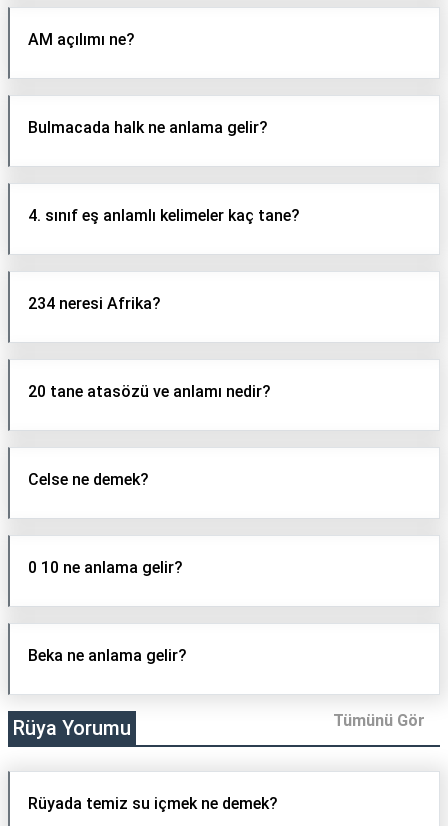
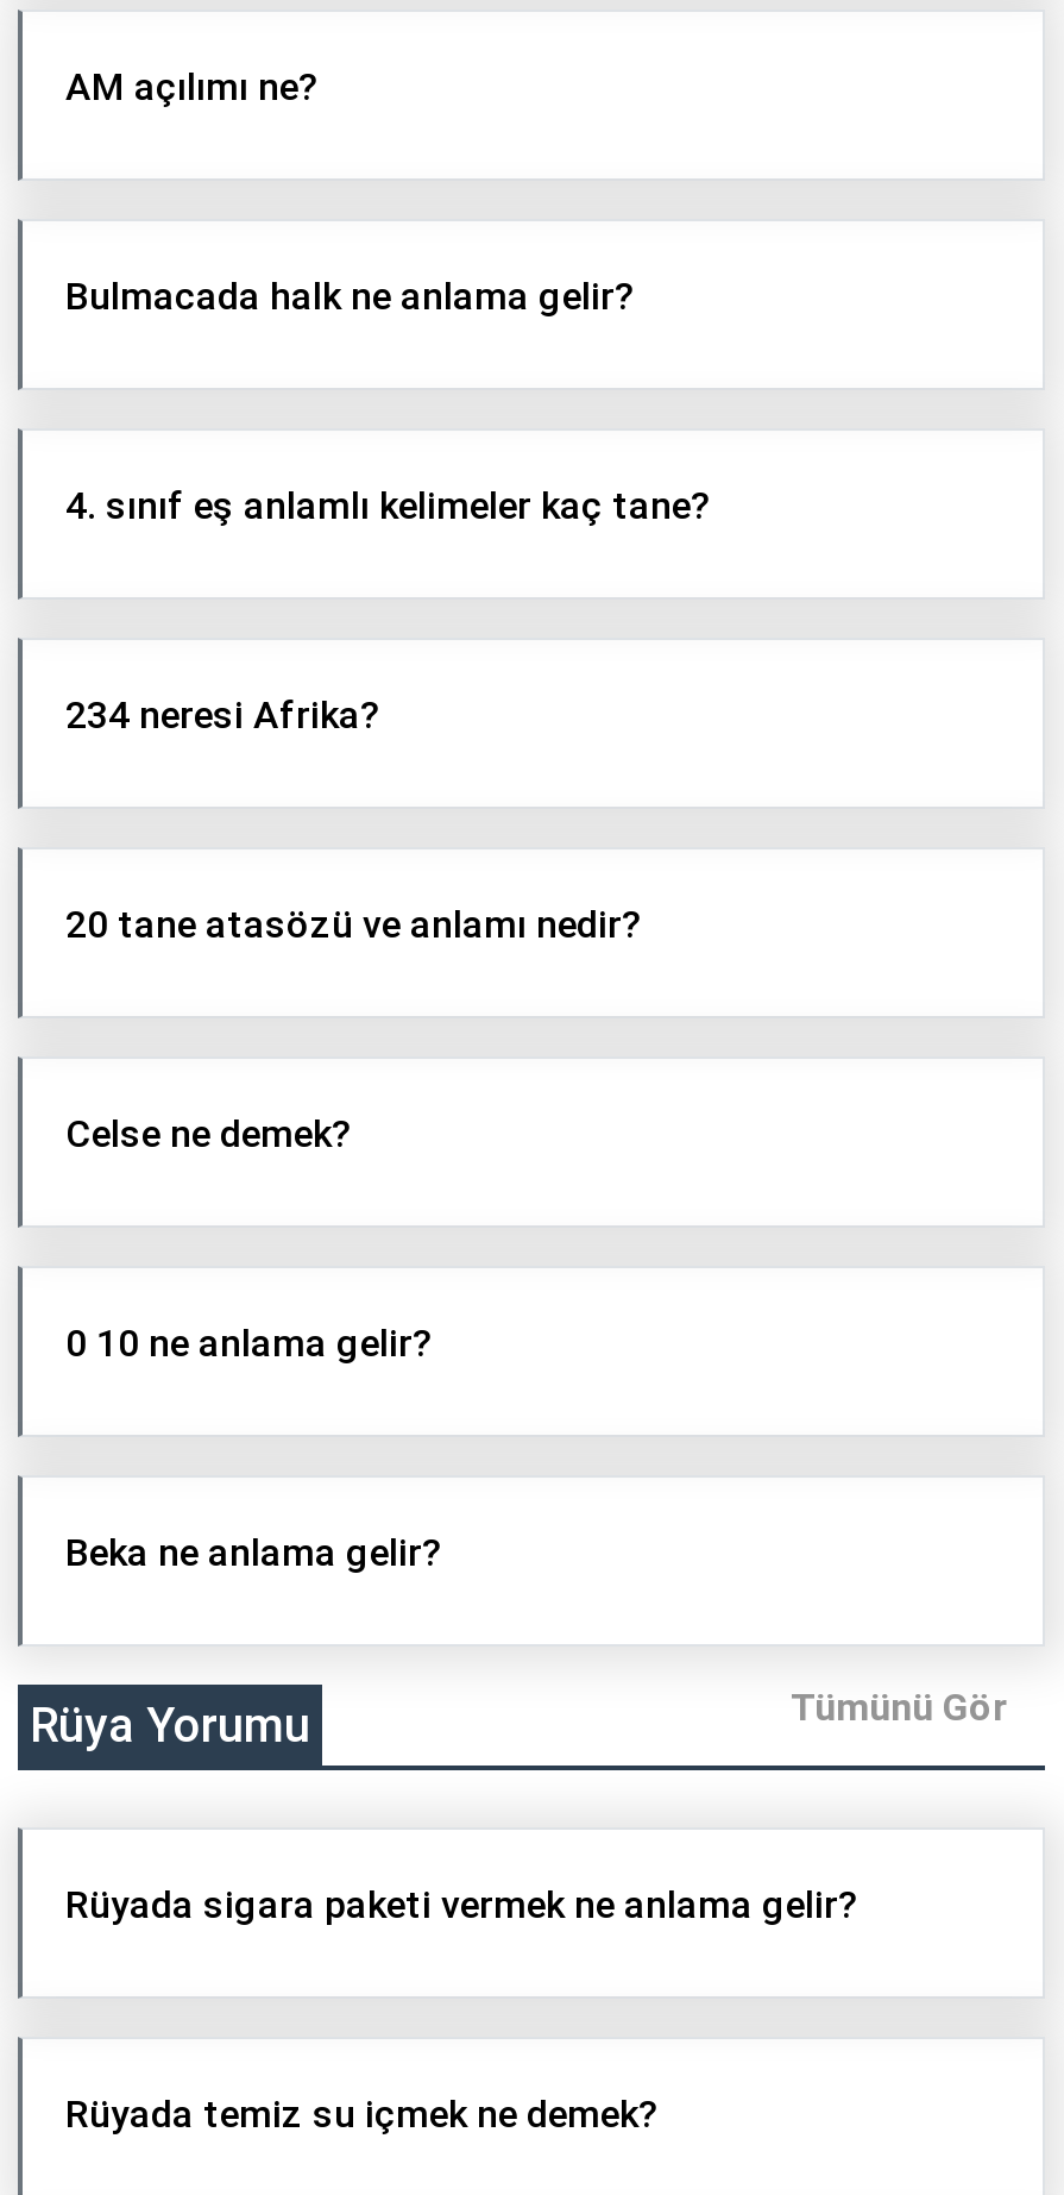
none -> [65,1883,860,1929] Rüyada sigara paketi vermek ne anlama gelir?

